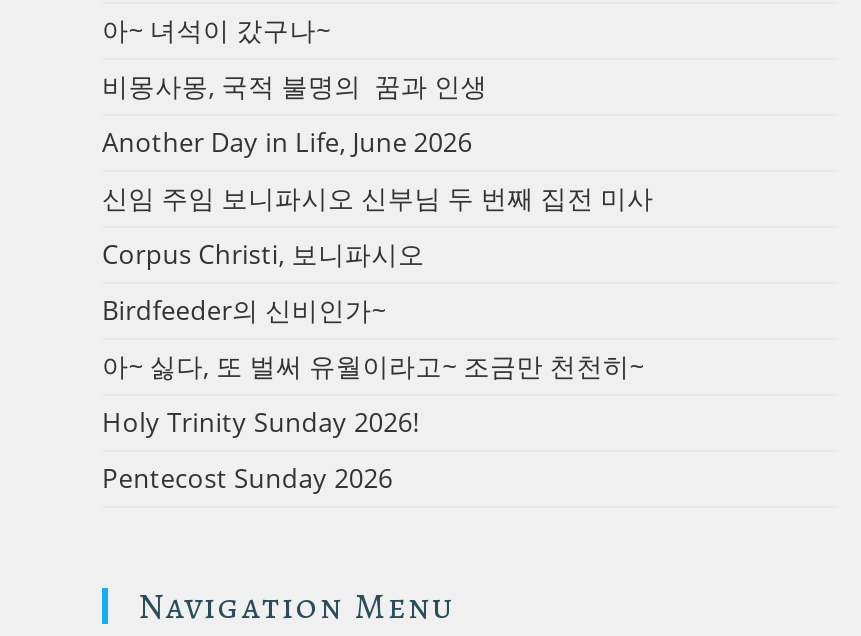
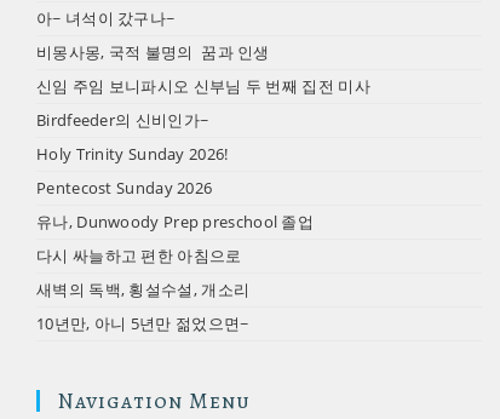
[102,123,472,159] Another Day in Life, June 2026 -> none
moved [102,179,654,215] -> [36,75,370,97]: 신임 주임 보니파시오 신부님 두 번째 집전 미사
[102,235,425,271] Corpus Christi, 보니파시오 -> none
moved [102,291,386,327] -> [36,109,208,130]: Birdfeeder의 신비인가~
[102,347,644,383] 아~ 싫다, 또 벌써 유월이라고~ 조금만 천천히~ -> none
moved [102,403,419,495] -> [36,143,228,198]: Holy Trinity Sunday 2026! | Pentecost Sunday 2026
none -> [36,210,314,334] 유나, Dunwoody Prep preschool 졸업 | 다시 싸늘하고 편한 아침으로 | 새벽의 독백, 횡설수설, 개소리 | 10년만, 아니 5년만 젊었으면~

